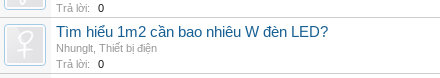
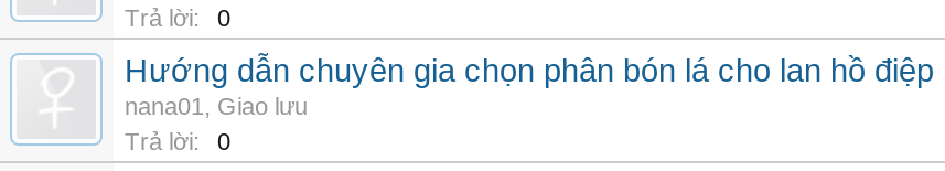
[56,24,328,54] Tìm hiểu 1m2 cần bao nhiêu W đèn LED? | Nhunglt, Thiết bị điện -> [125,53,934,119] Hướng dẫn chuyên gia chọn phân bón lá cho lan hồ điệp | nana01, Giao lưu

